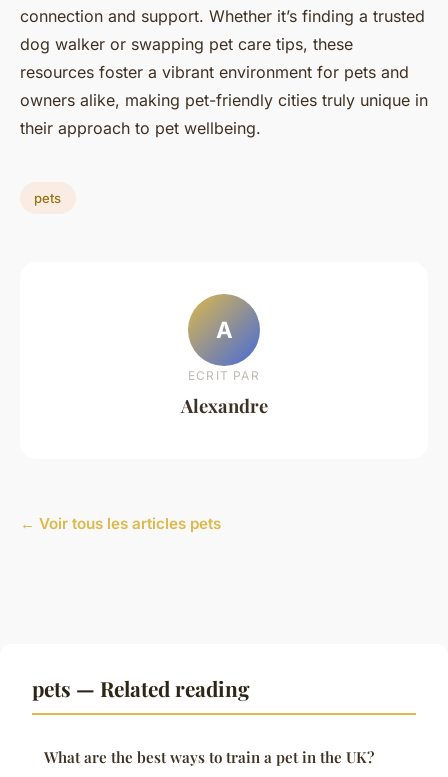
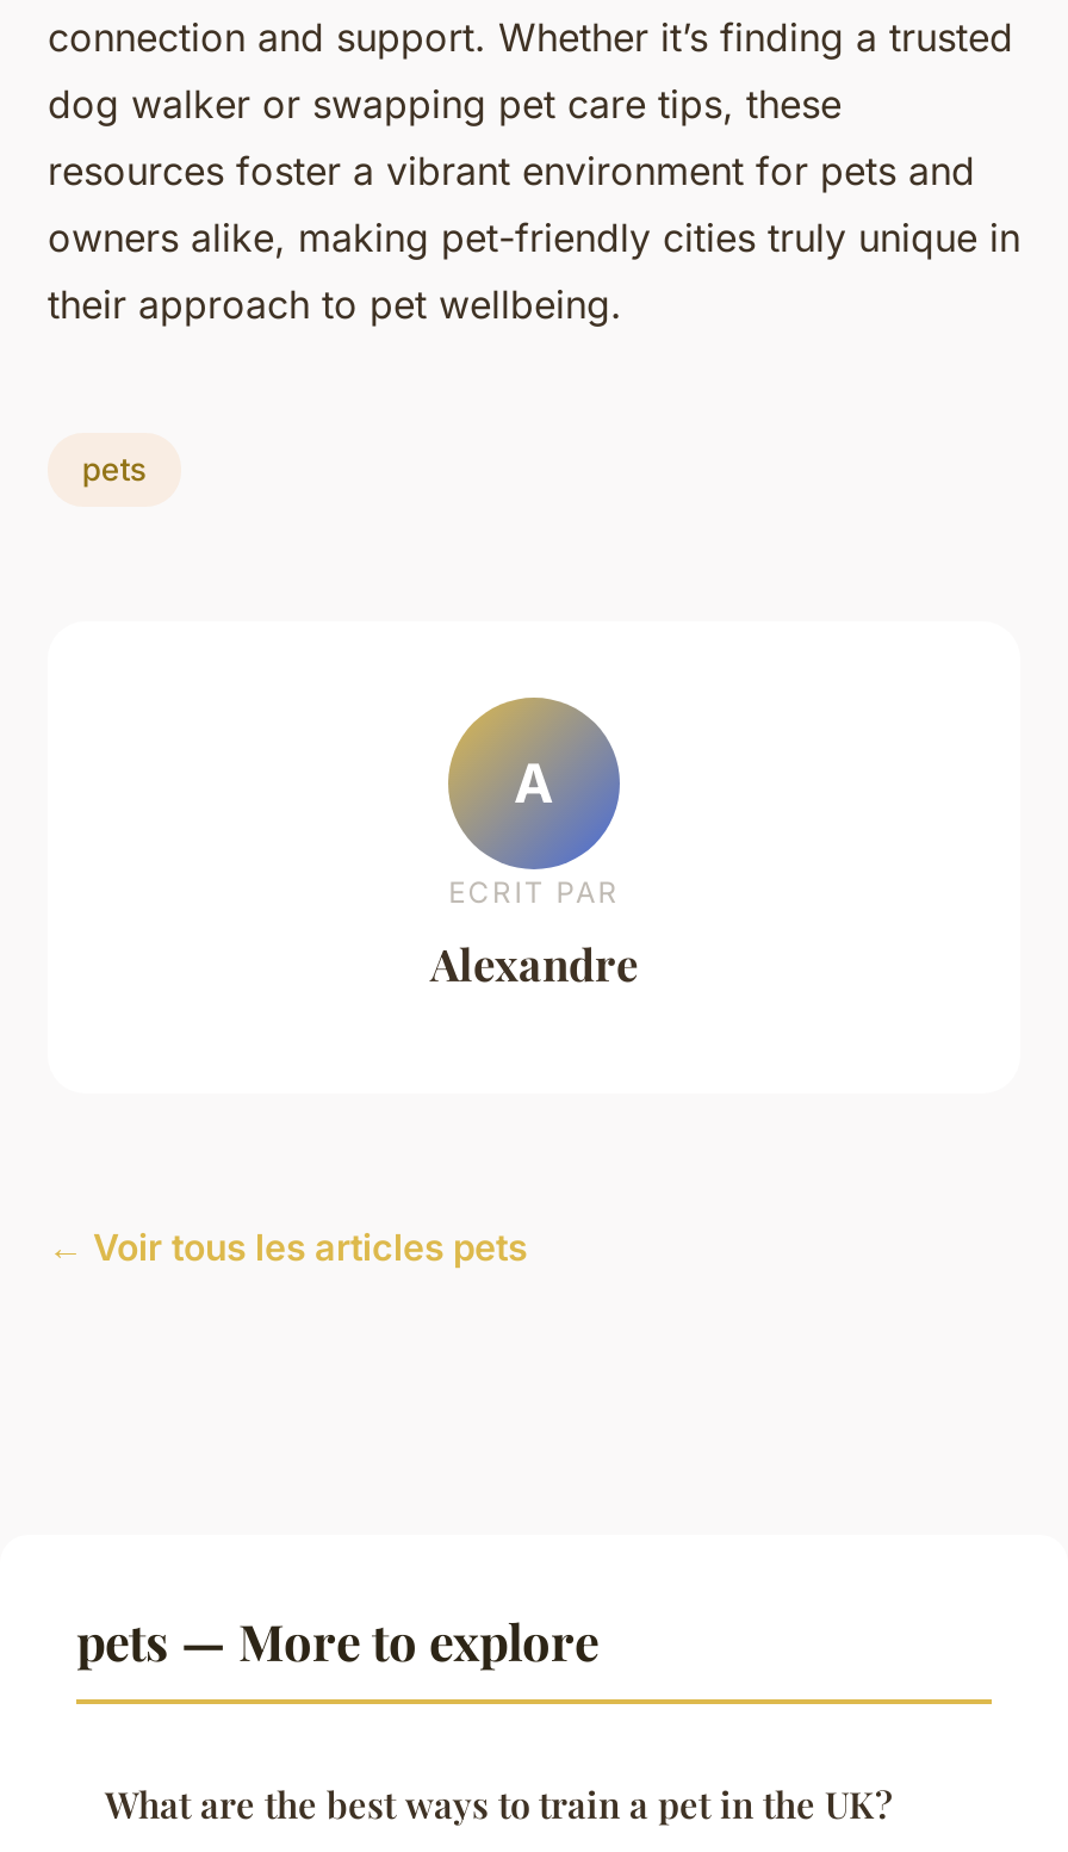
[32,674,250,702] pets — Related reading -> [76,1605,598,1672] pets — More to explore

